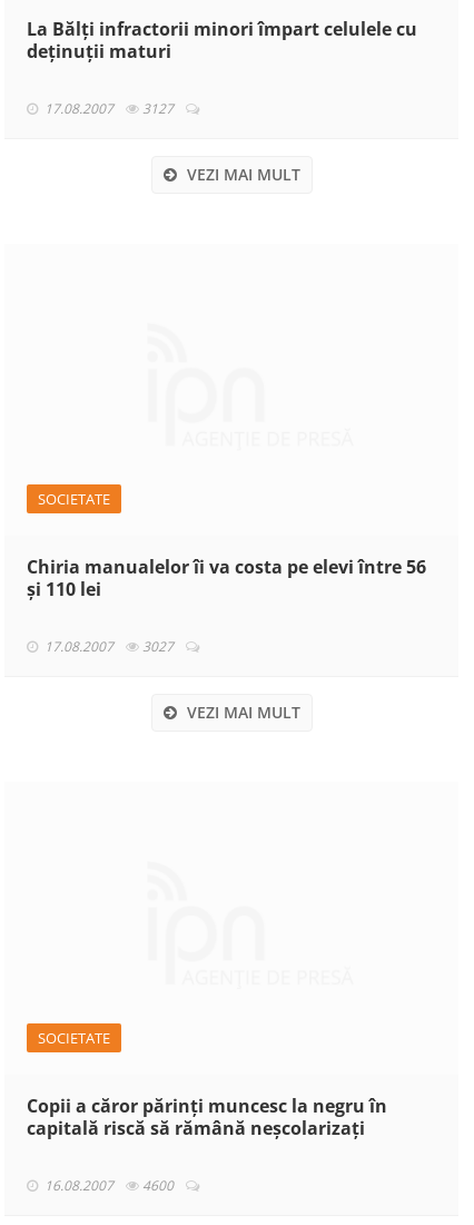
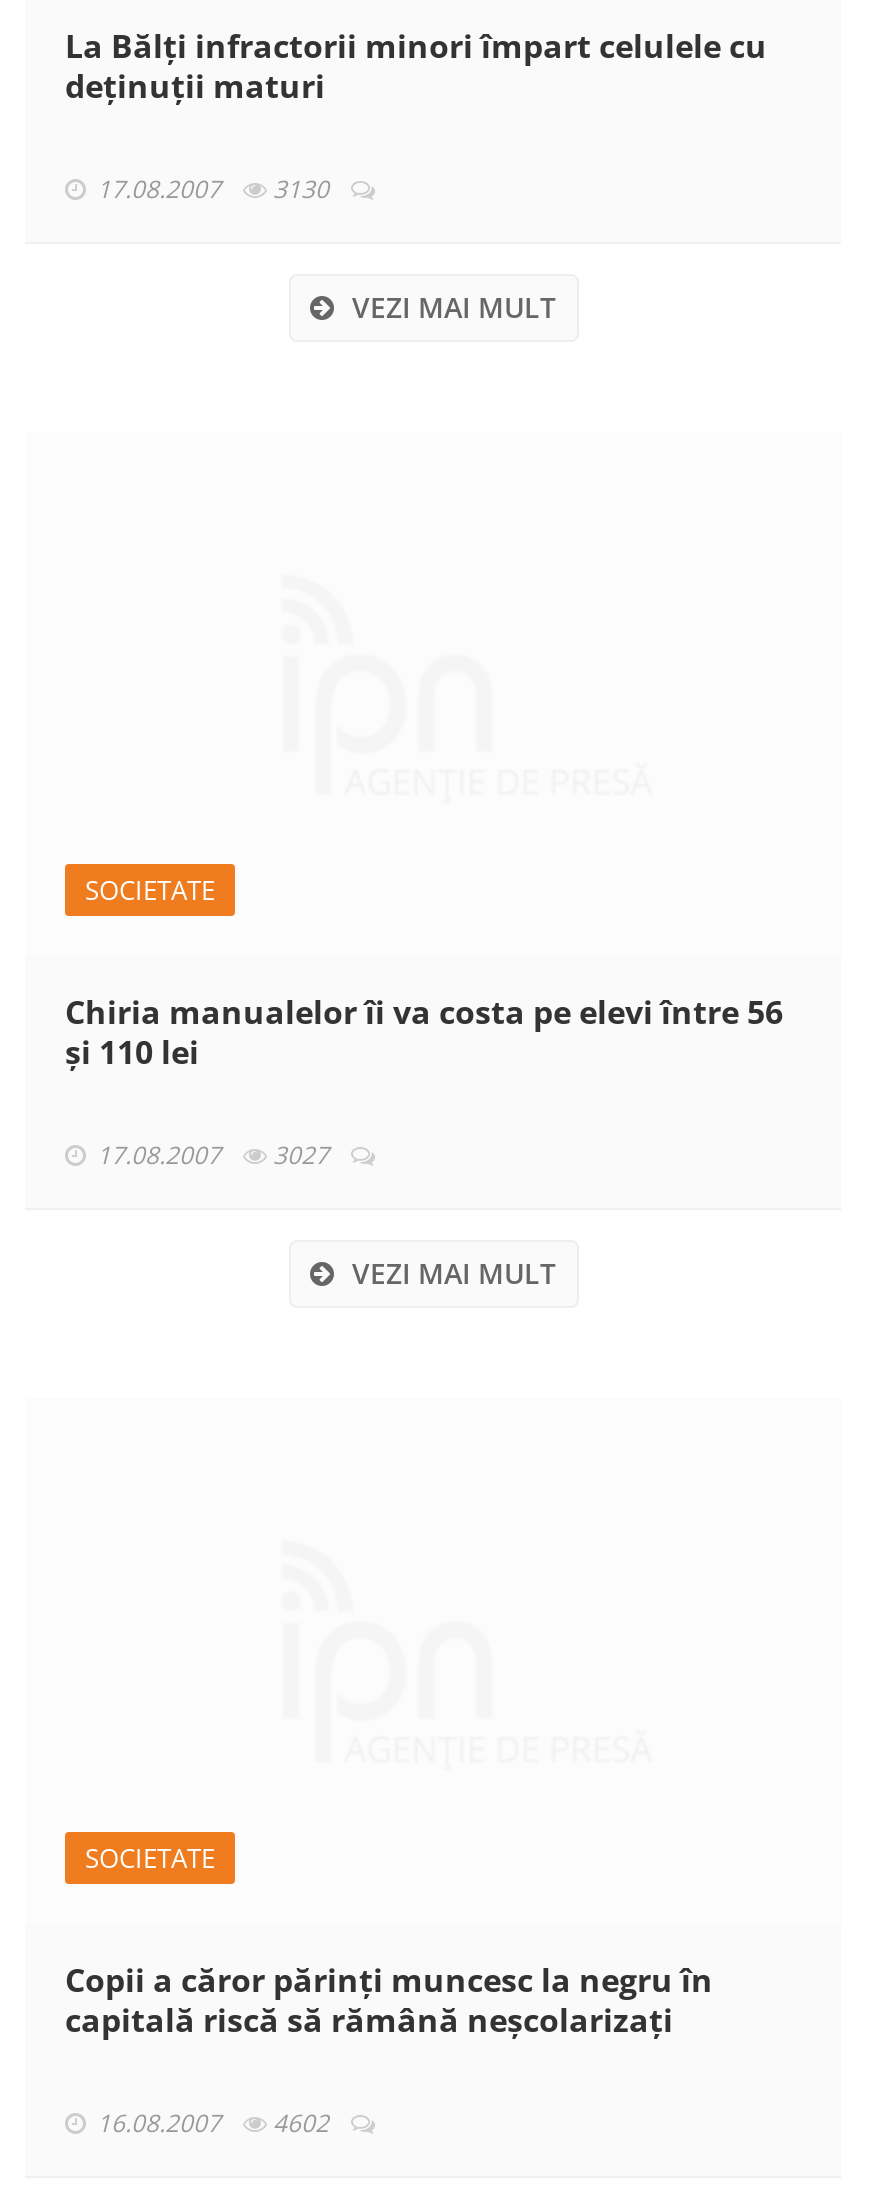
[41,99,174,118] 17.08.2007 3127 -> [91,172,329,206] 17.08.2007 3130
[41,1175,174,1194] 16.08.2007 4600 -> [91,2105,329,2139] 16.08.2007 4602

